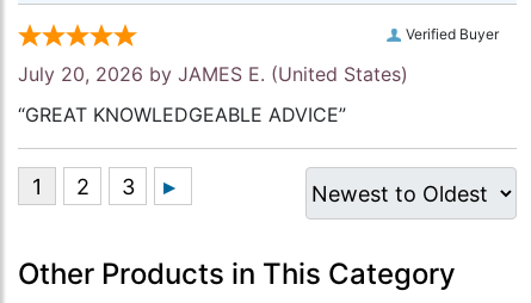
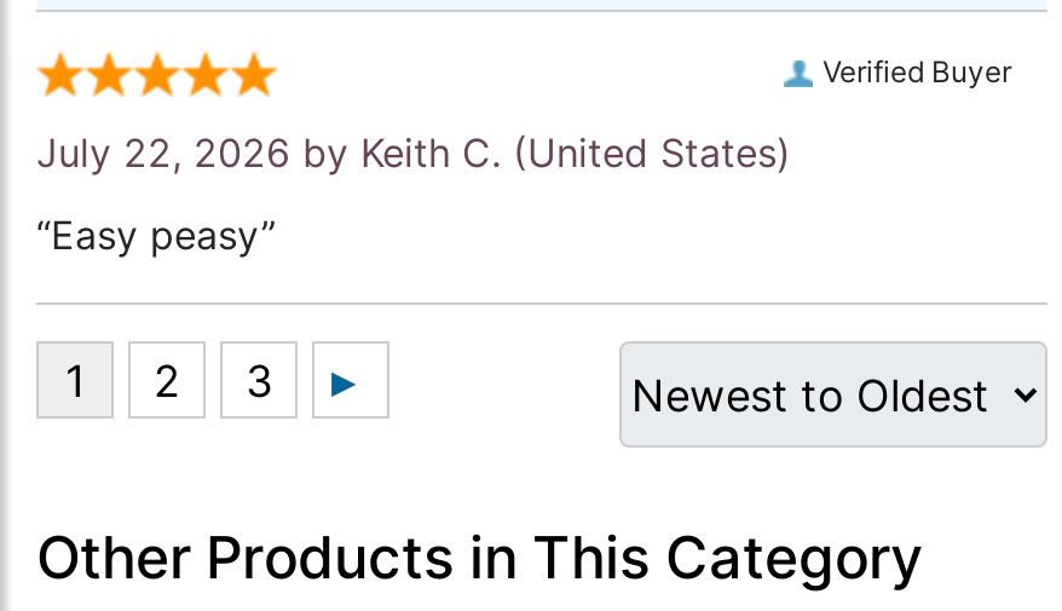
[18,62,408,86] July 20, 2026 by JAMES E. (United States) -> [36,129,791,177] July 22, 2026 by Keith C. (United States)
[18,103,346,127] “GREAT KNOWLEDGEABLE ADVICE” -> [36,211,276,259] “Easy peasy”

